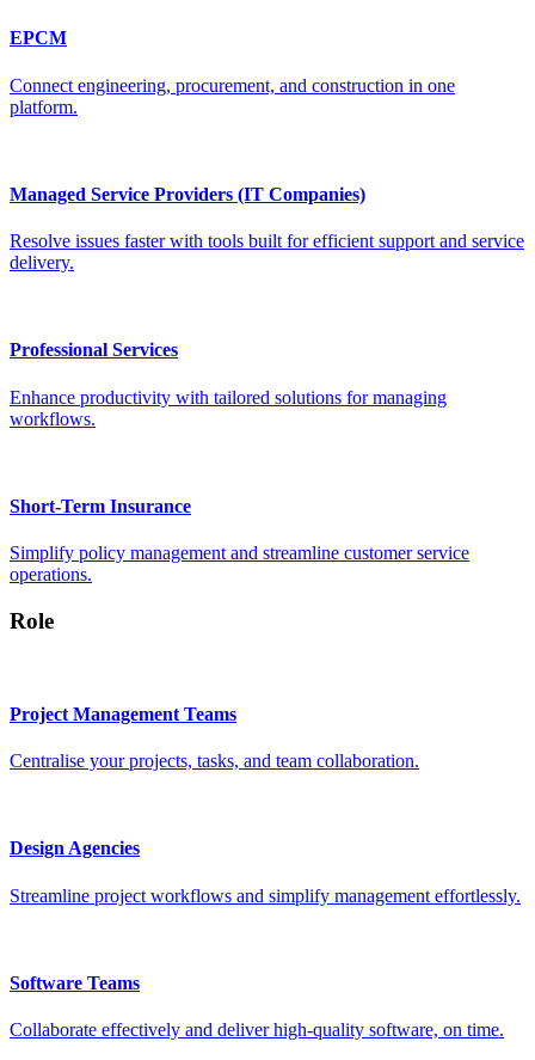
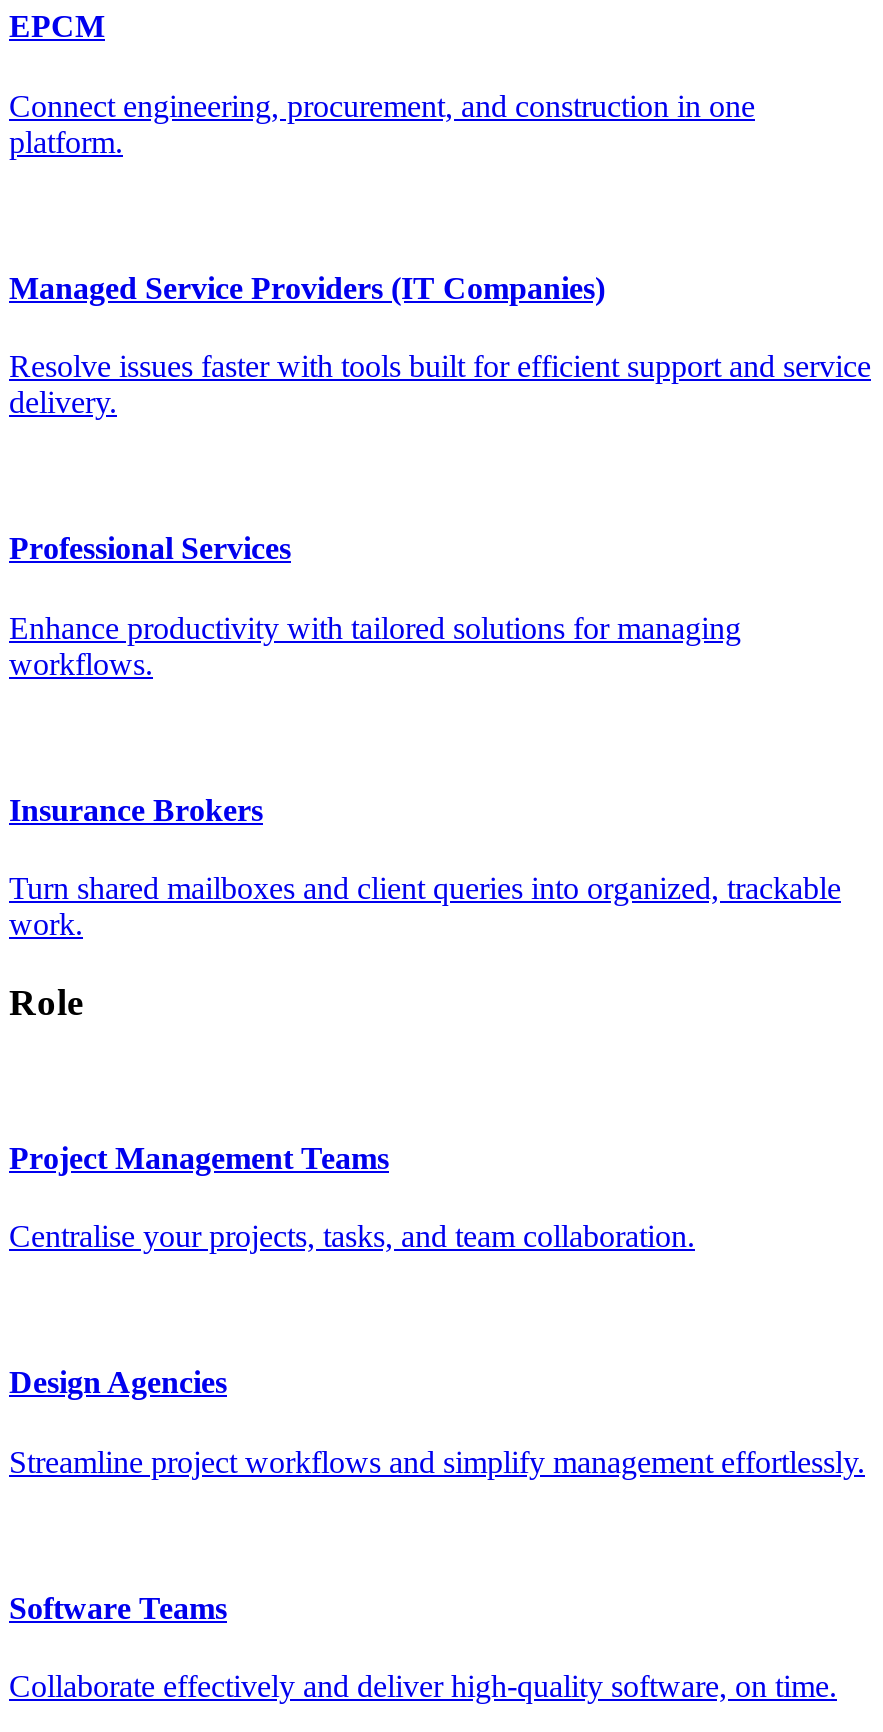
[10,496,191,516] Short-Term Insurance -> [9,793,263,827] Insurance Brokers
[10,543,469,585] Simplify policy management and streamline customer service | operations. -> [9,871,841,941] Turn shared mailboxes and client queries into organized, trackable | work.

